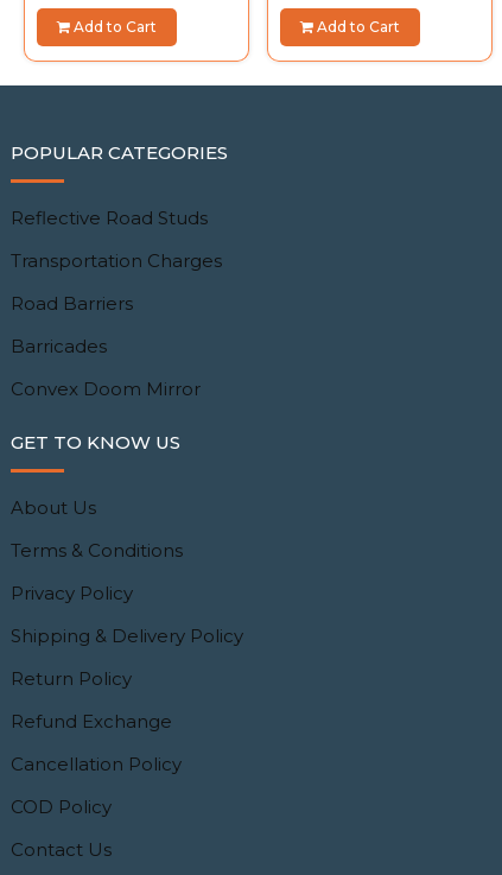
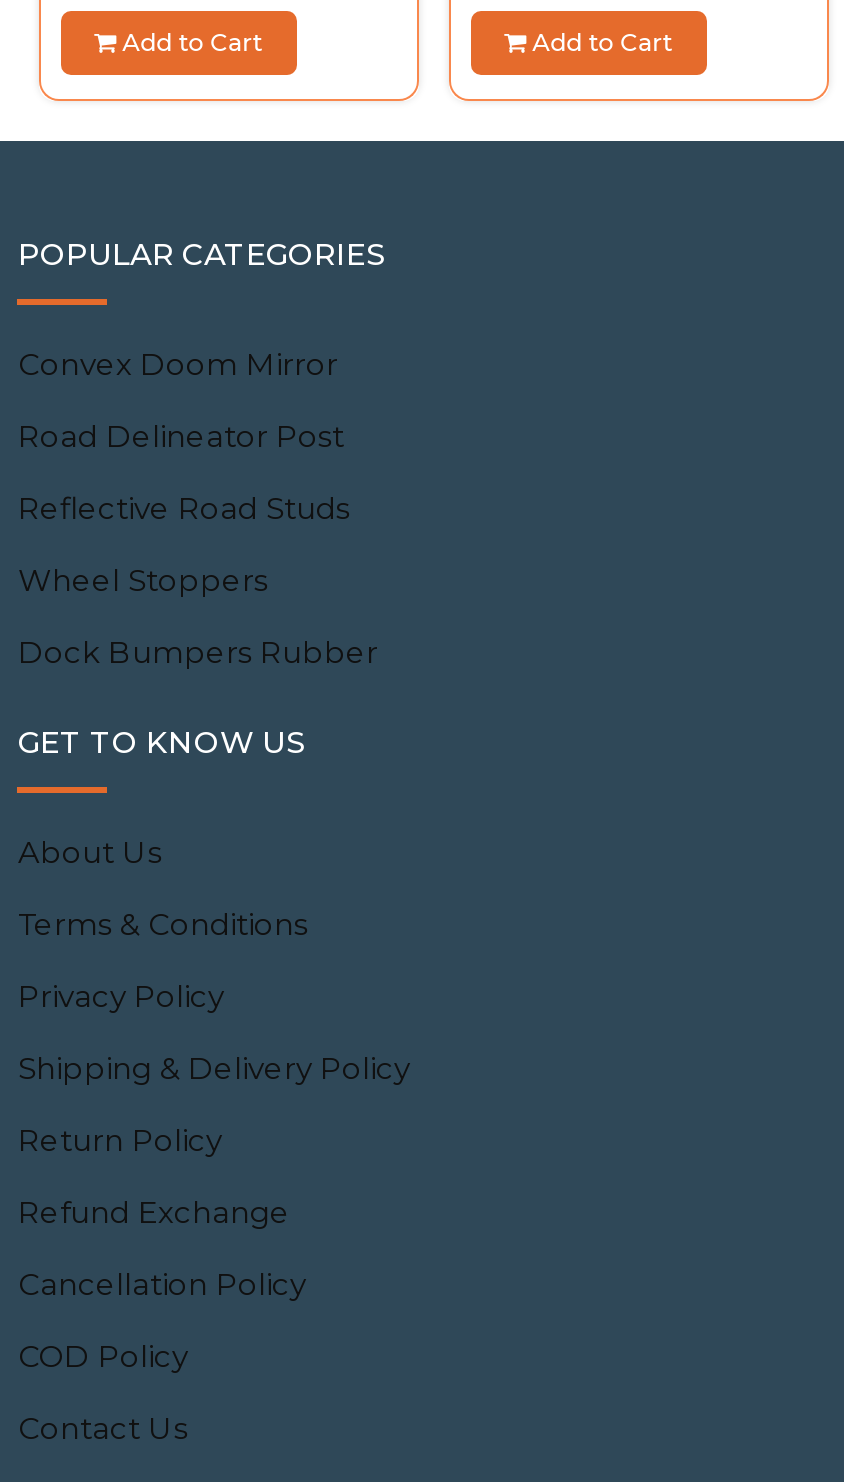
none -> [18,416,344,454] Road Delineator Post
moved [11,206,208,229] -> [18,488,350,526]: Reflective Road Studs
[11,249,223,357] Transportation Charges | Road Barriers | Barricades -> [18,560,378,670] Wheel Stoppers | Dock Bumpers Rubber
moved [11,377,201,400] -> [18,344,338,382]: Convex Doom Mirror

